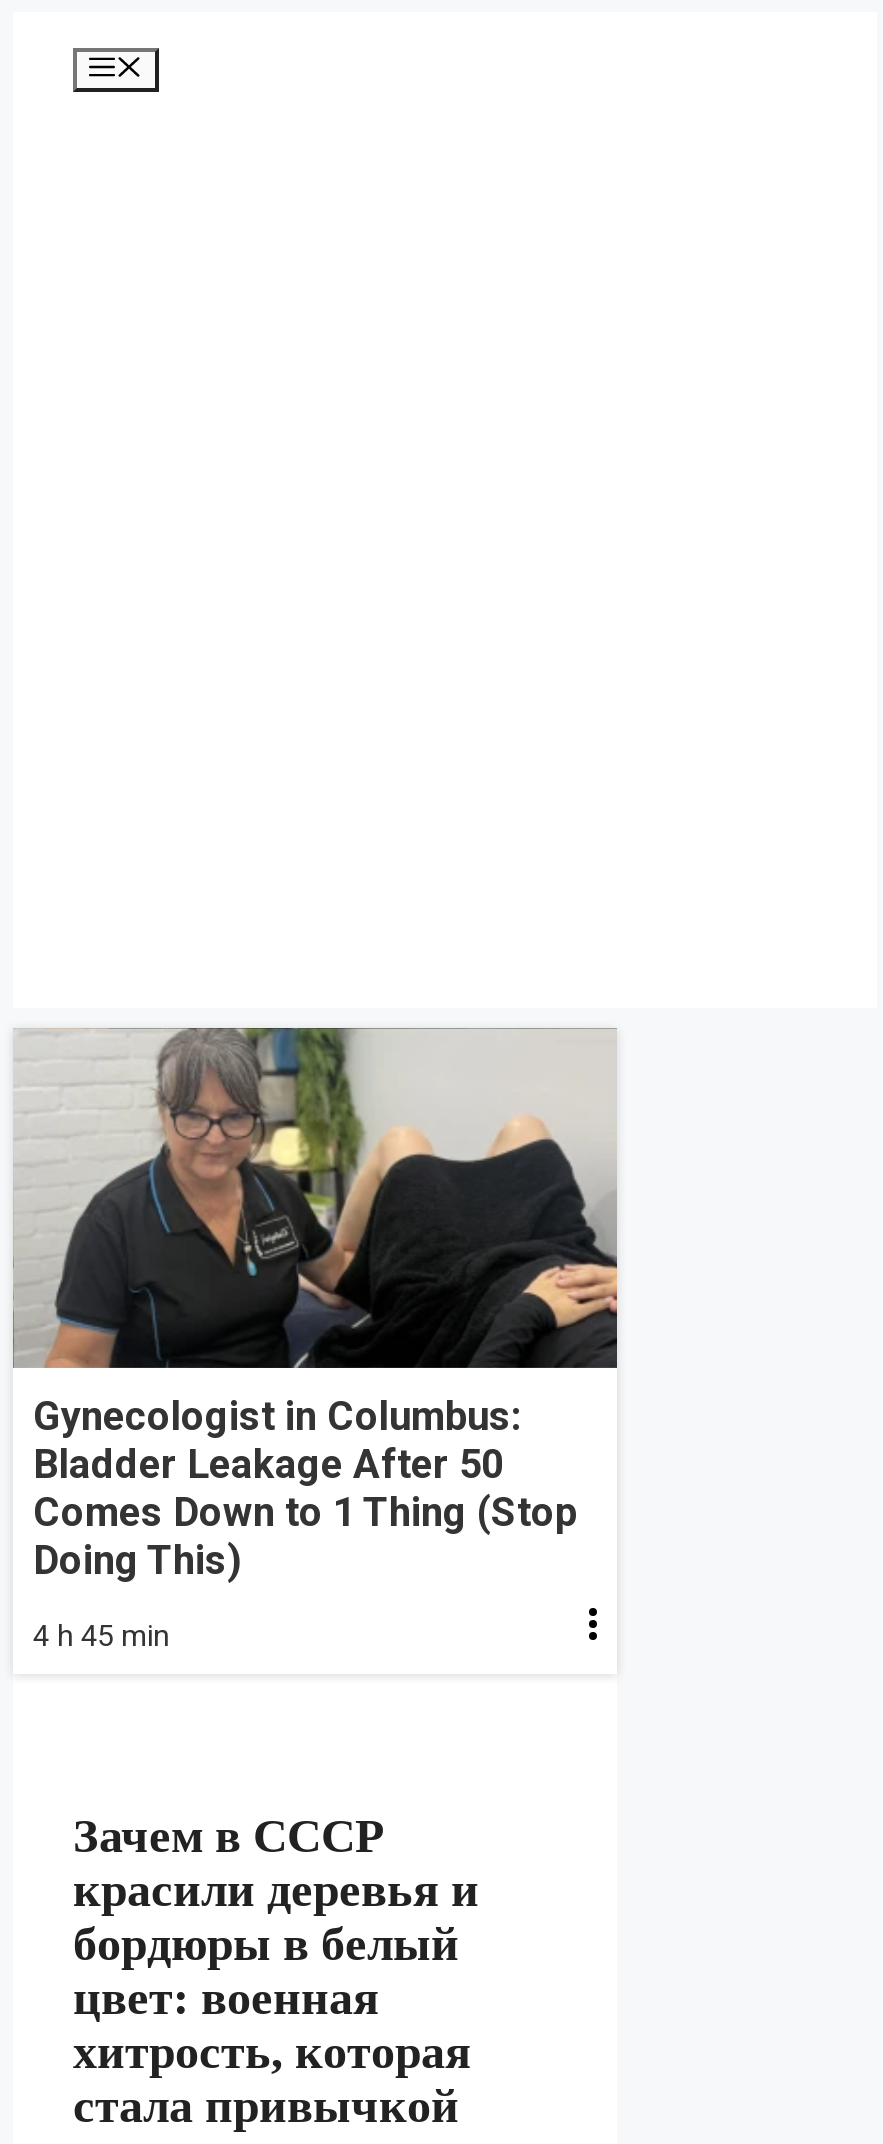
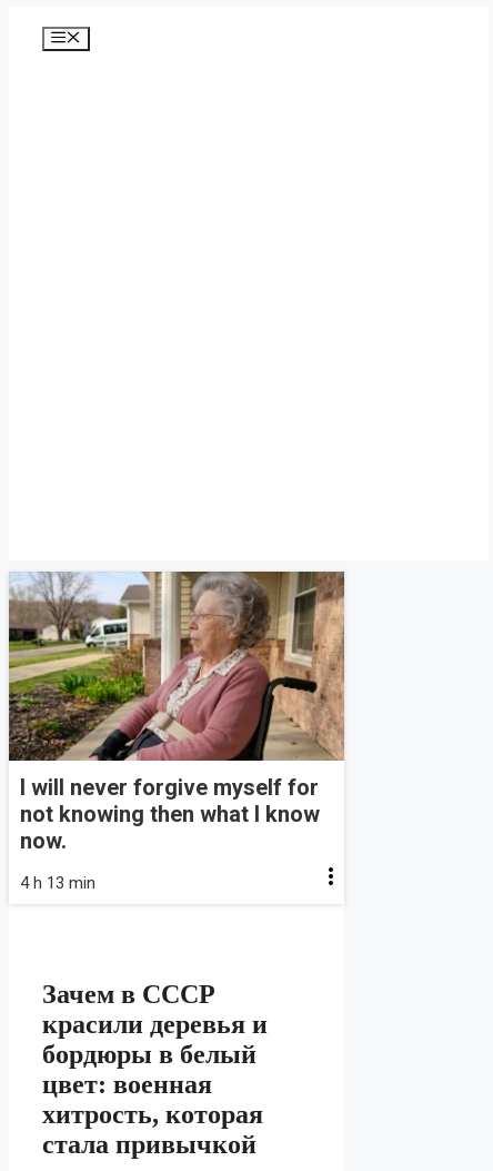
[15,1026,619,1585] [image] | Gynecologist in Columbus: | Bladder Leakage After 50 | Comes Down to 1 Thing (Stop | Doing This) -> [8,570,345,855] [image] | I will never forgive myself for | not knowing then what I know | now.
[33,1619,169,1655] 4 h 45 min -> [20,873,95,893] 4 h 13 min

